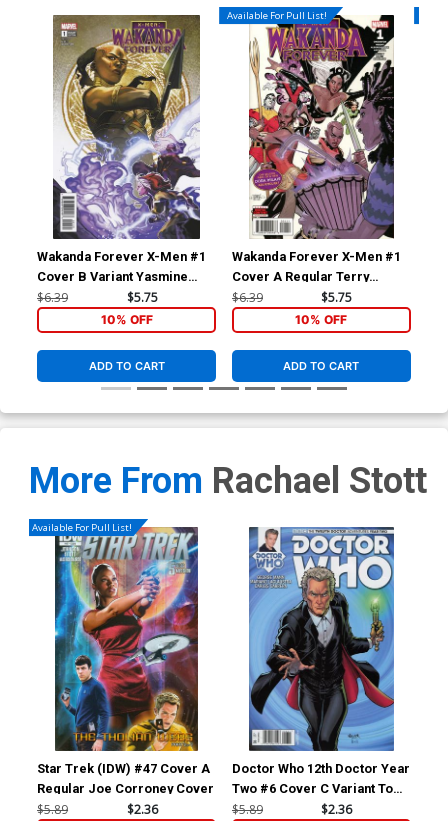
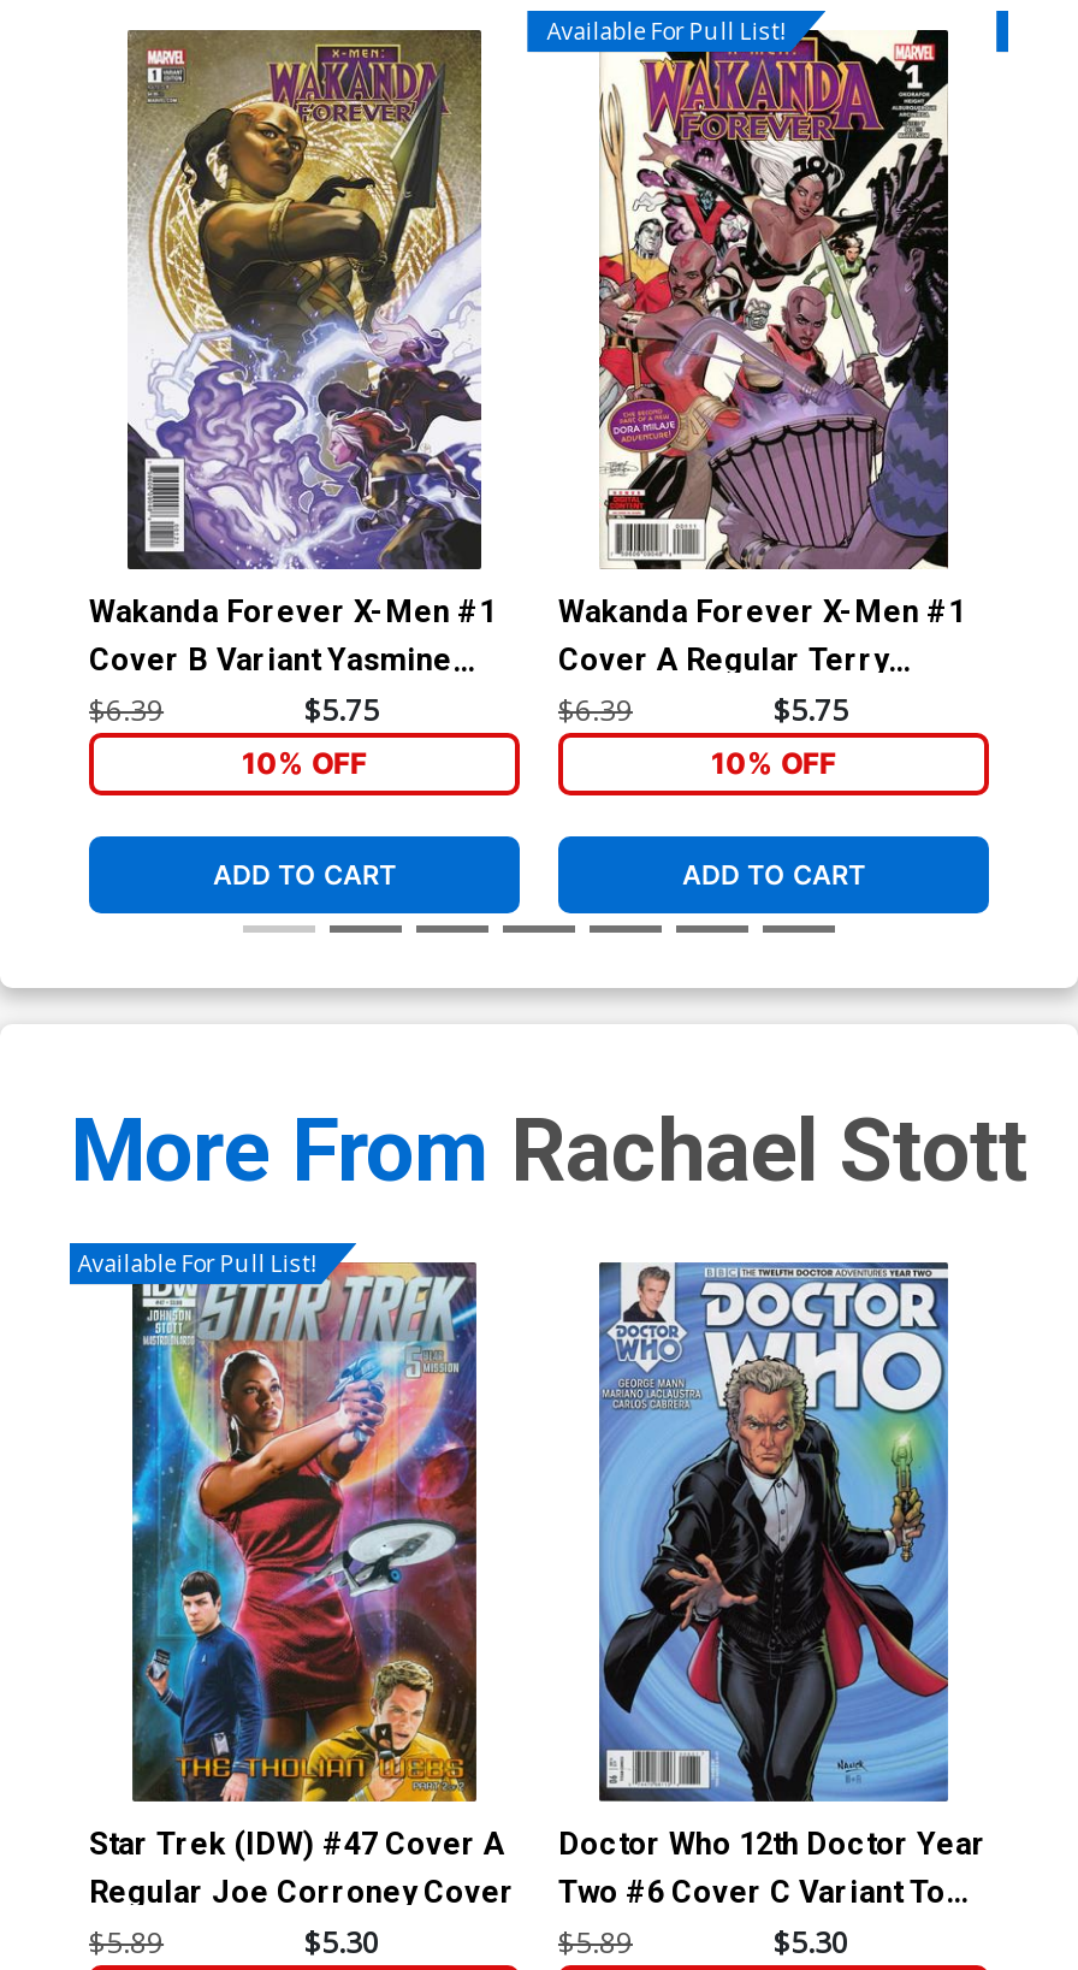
[126,801,157,818] $2.36 -> [304,1922,379,1963] $5.30
[321,801,352,818] $2.36 -> [774,1922,848,1963] $5.30

